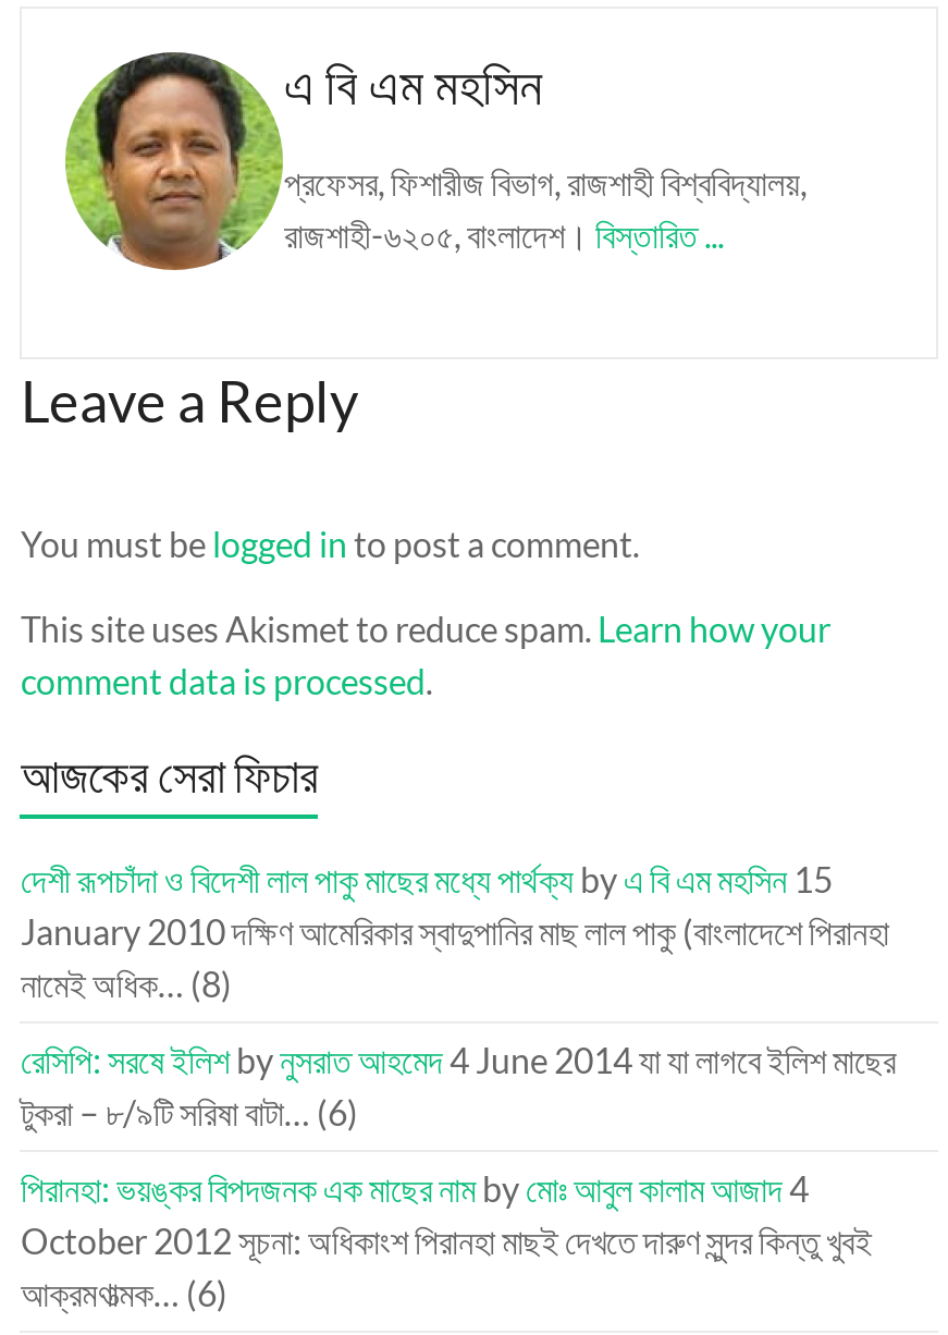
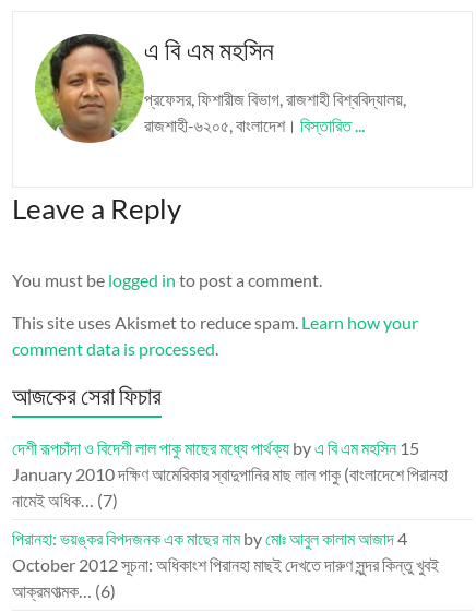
[20,963,896,1132] নামেই অধিক… (8) | রেসিপি: সরষে ইলিশ byনুসরাত আহমেদ 4 June 2014 যা যা লাগবে ইলিশ মাছের | টুকরা – ৮/৯টি সরিষা বাটা… (6) -> [12,490,118,510] নামেই অধিক… (7)

